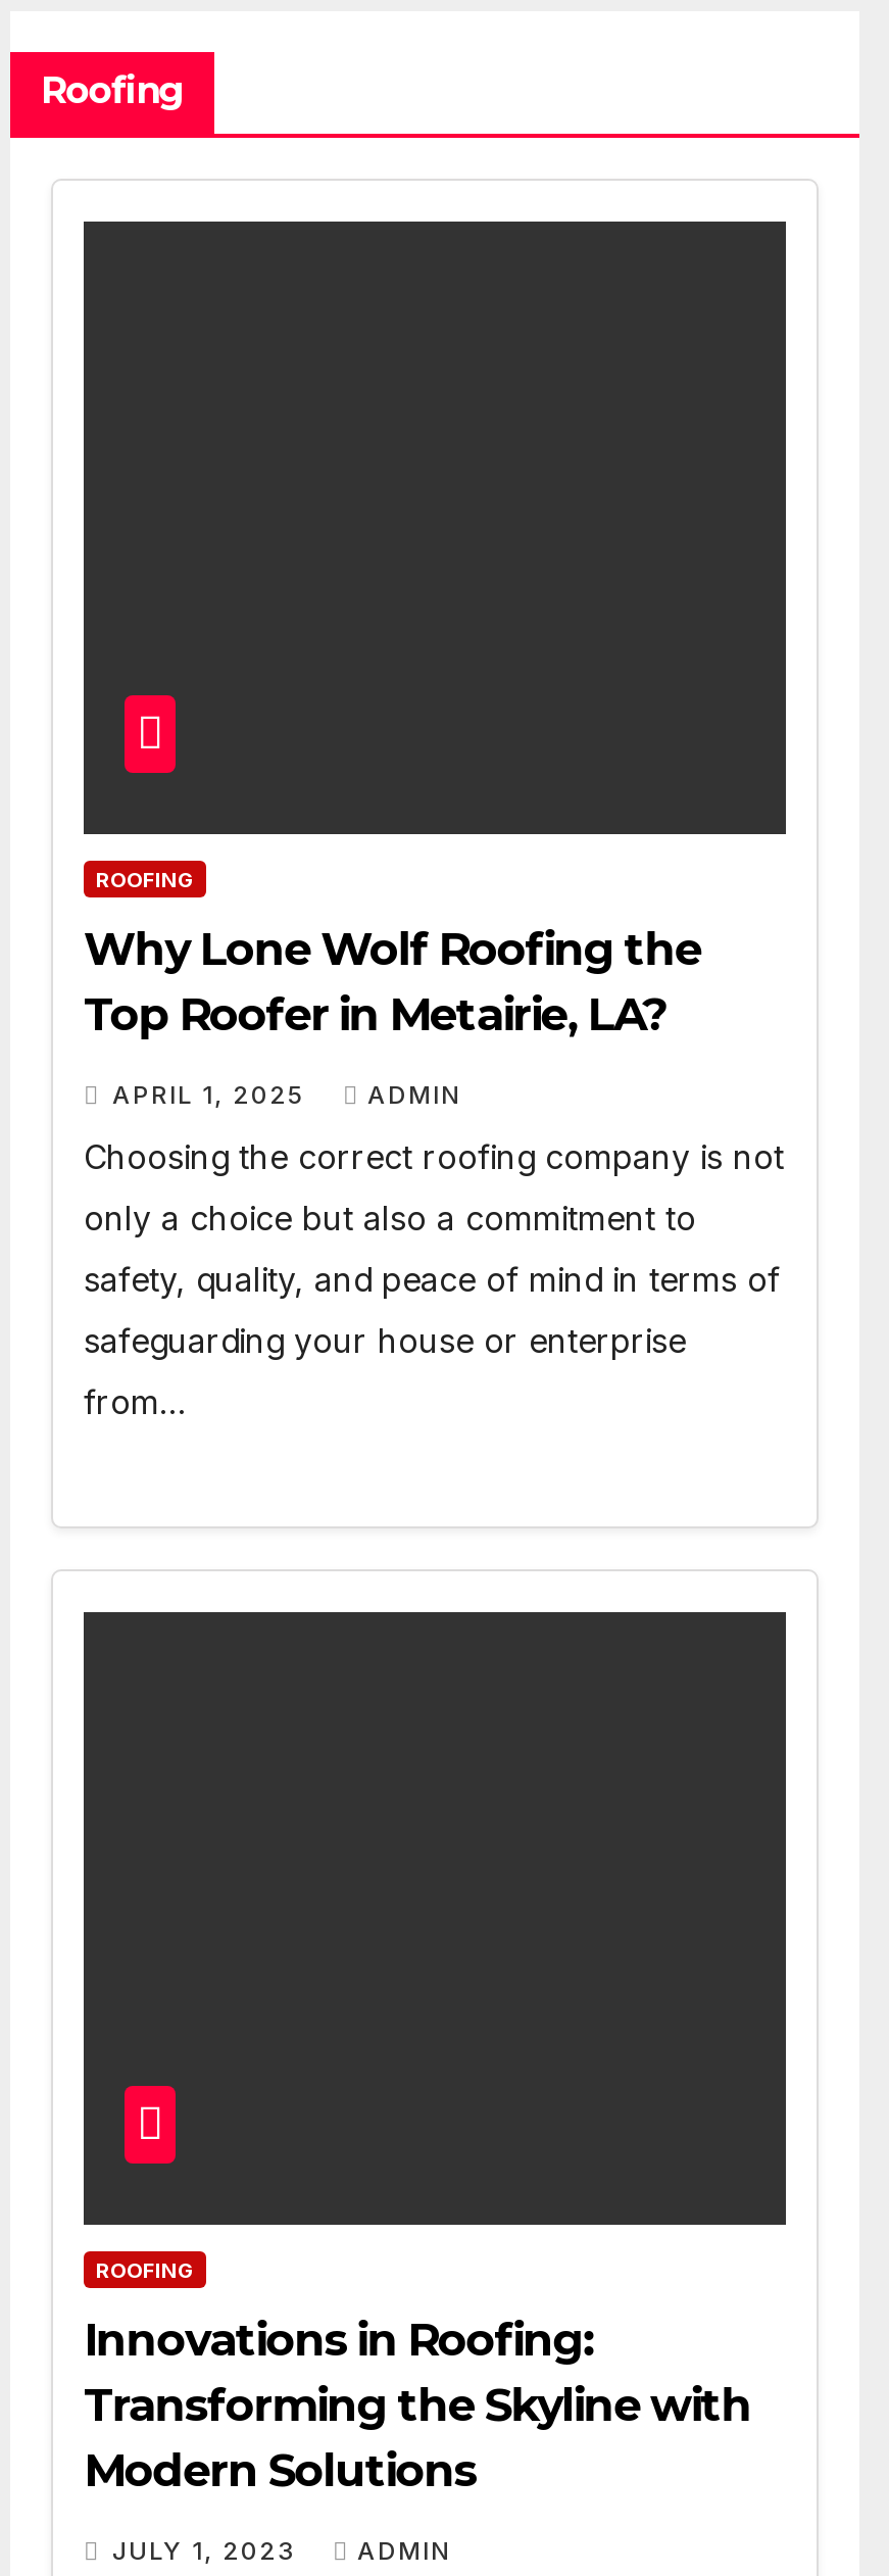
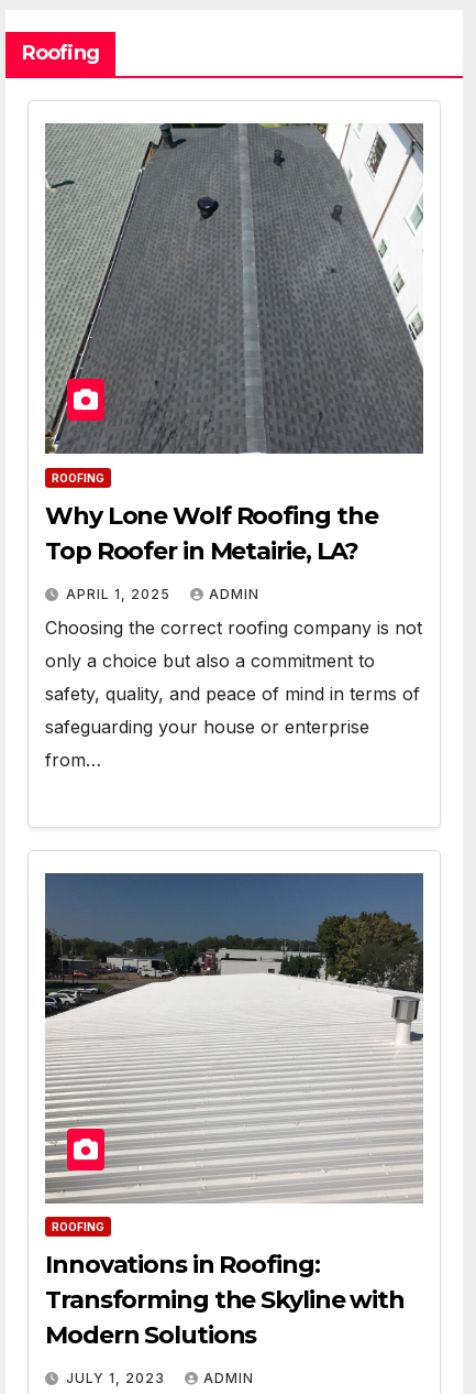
none -> [44,122,423,454] [image]
none -> [45,873,423,1204] [image]

